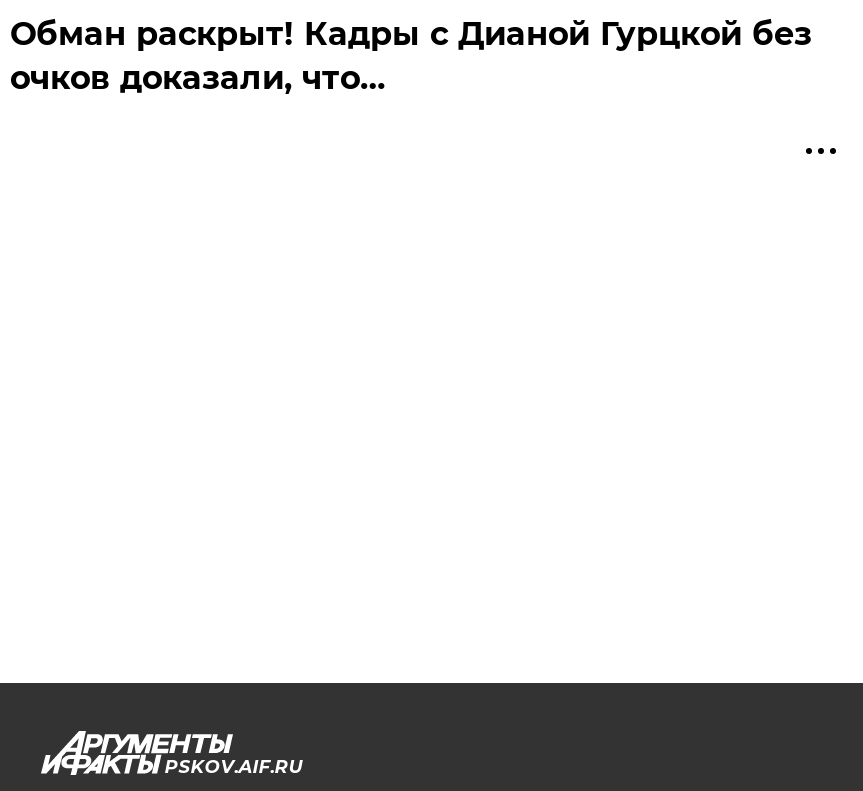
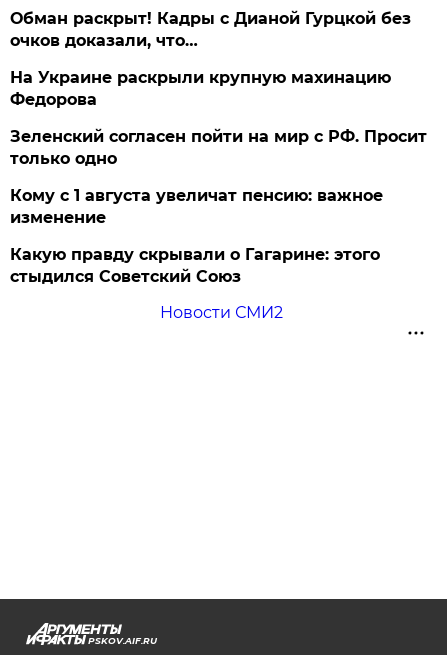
none -> [10,68,427,322] На Украине раскрыли крупную махинацию | Федорова | Зеленский согласен пойти на мир с РФ. Просит | только одно | Кому с 1 августа увеличат пенсию: важное | изменение | Какую правду скрывали о Гагарине: этого | стыдился Советский Союз | Новости СМИ2

